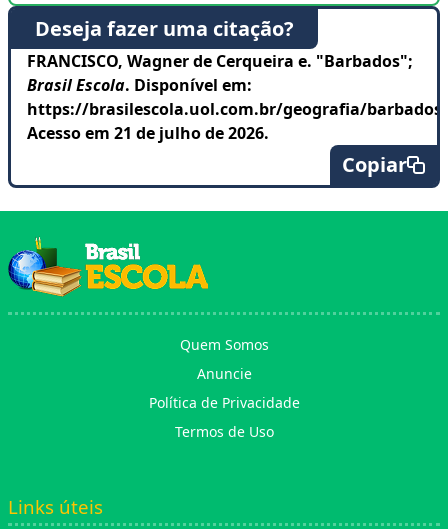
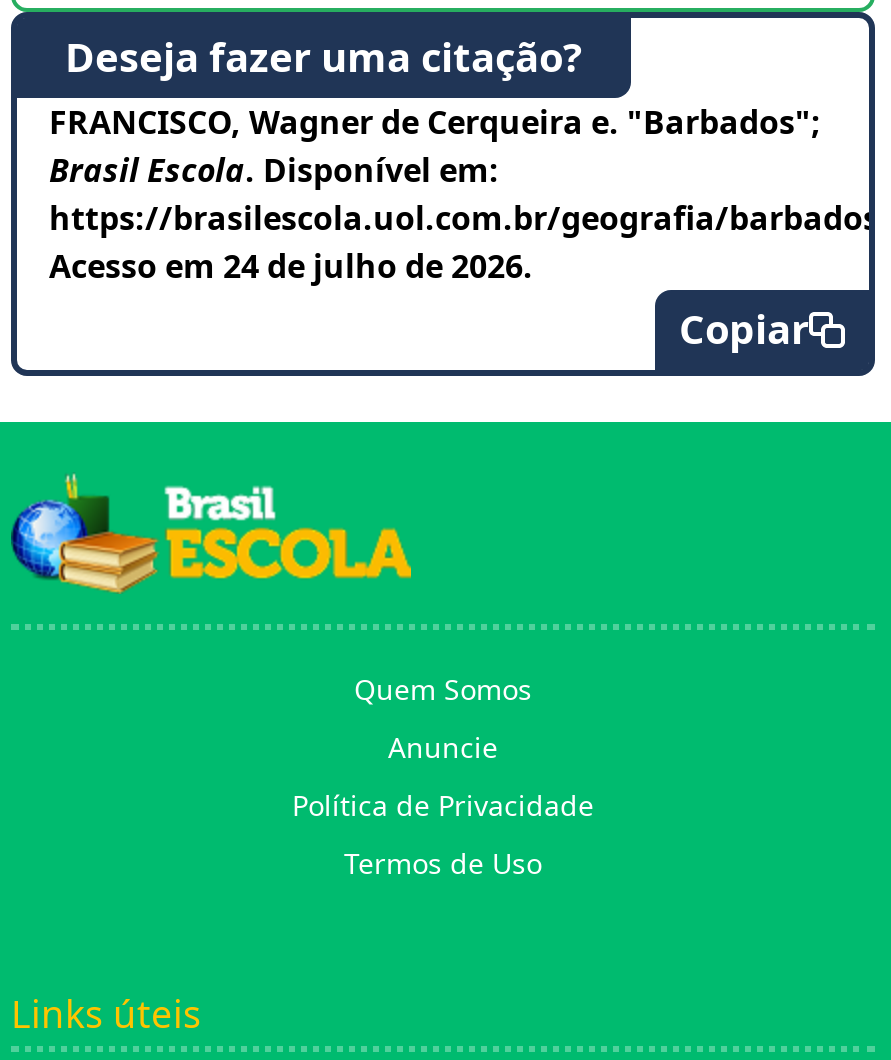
[27,122,269,144] Acesso em 21 de julho de 2026. -> [49,244,533,288] Acesso em 24 de julho de 2026.

